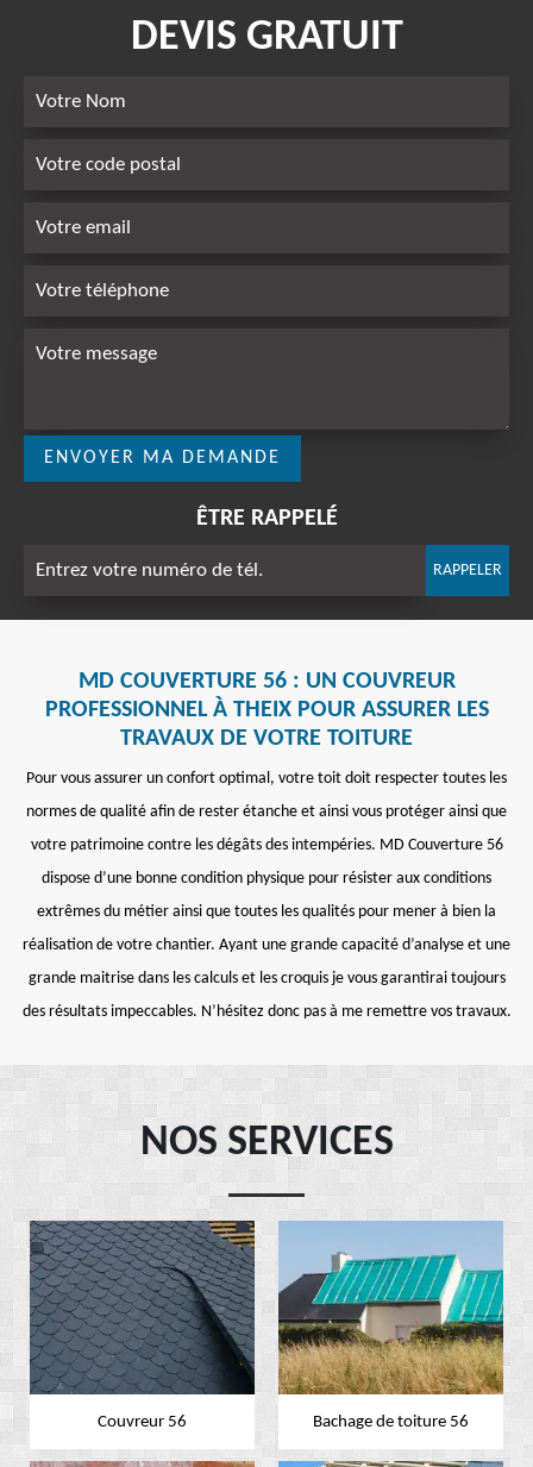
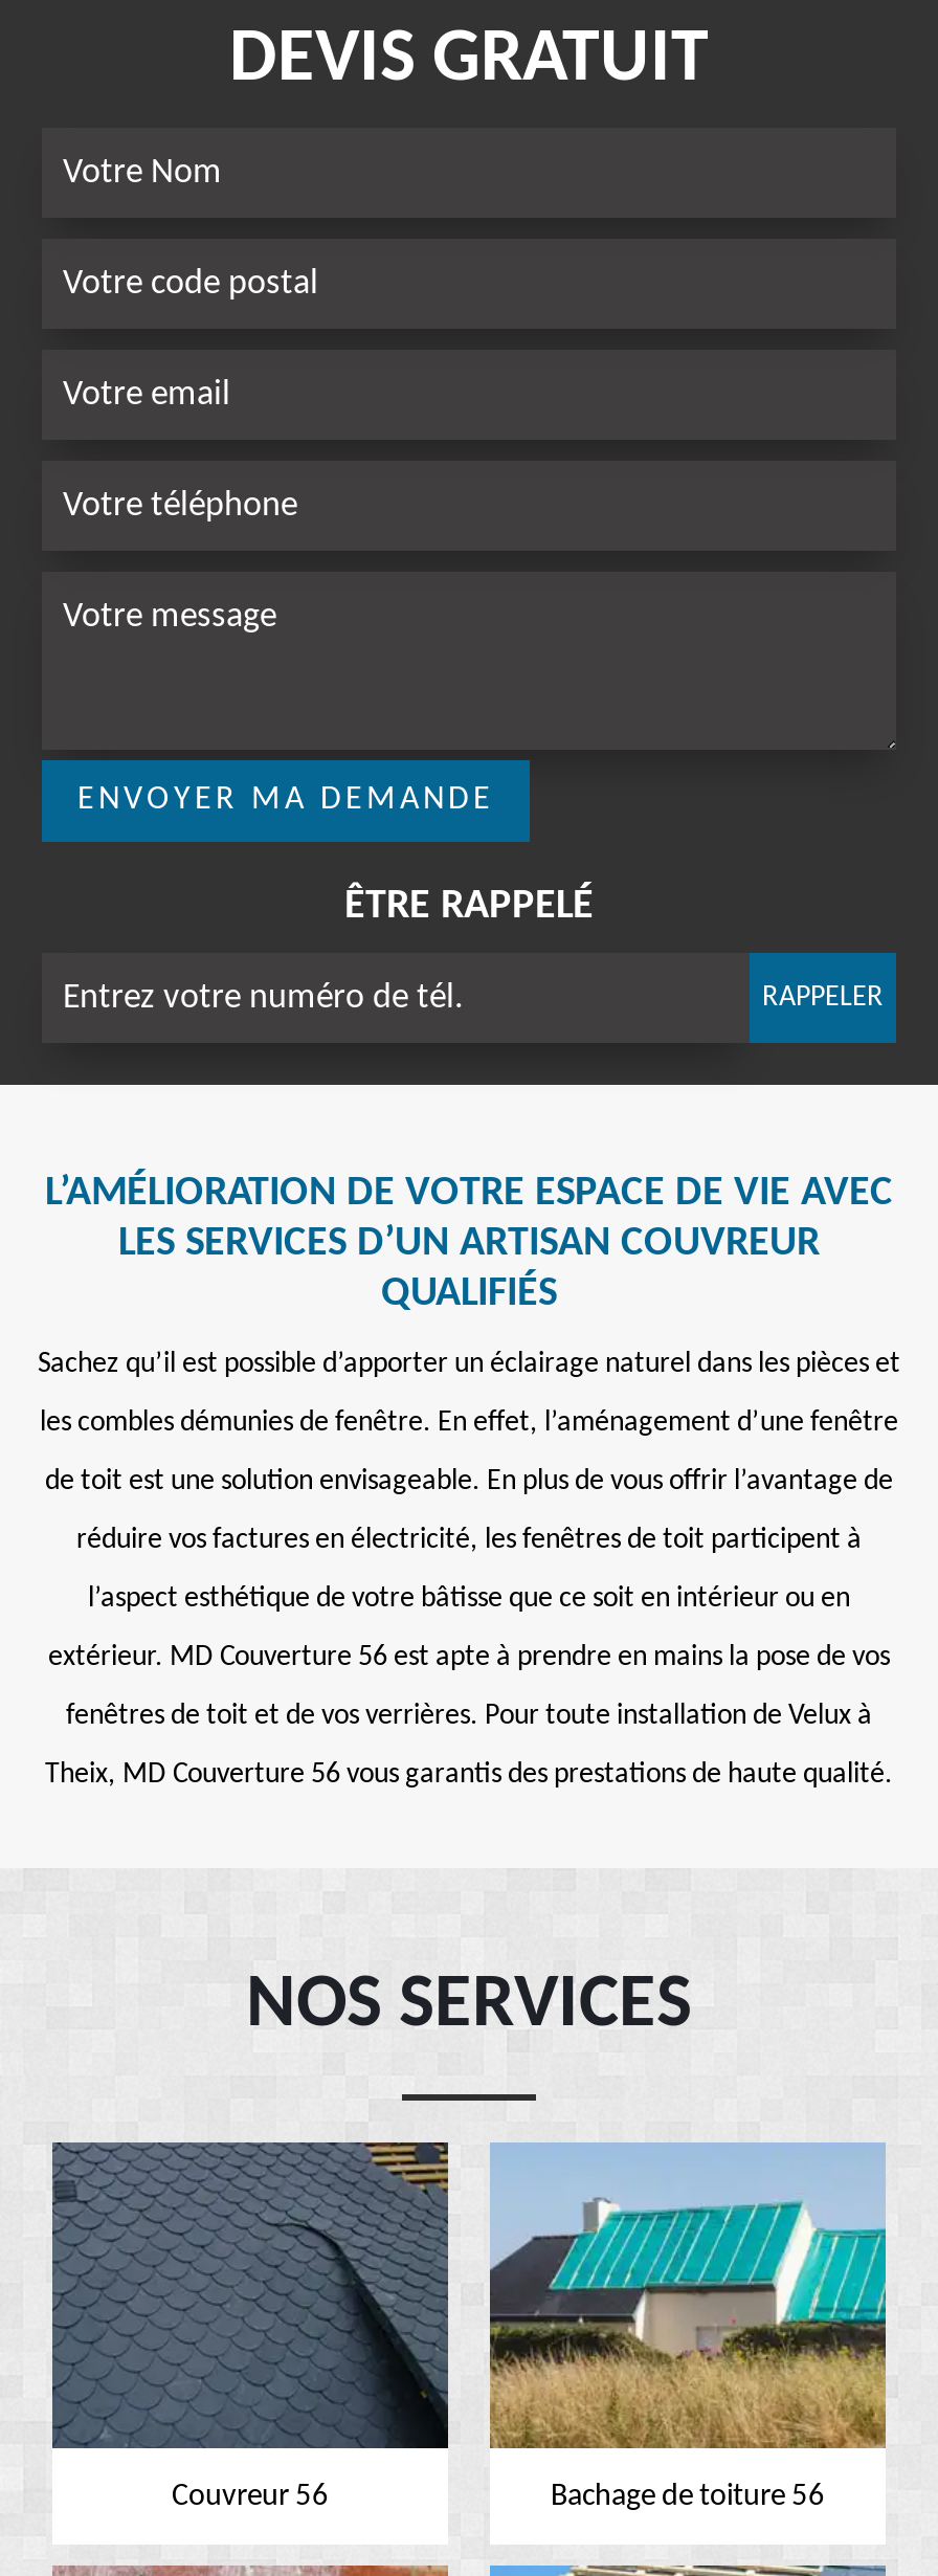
[45,669,488,750] MD COUVERTURE 56 : UN COUVREUR | PROFESSIONNEL À THEIX POUR ASSURER LES | TRAVAUX DE VOTRE TOITURE -> [45,1172,893,1314] L’AMÉLIORATION DE VOTRE ESPACE DE VIE AVEC | LES SERVICES D’UN ARTISAN COUVREUR | QUALIFIÉS
[26,769,507,787] Pour vous assurer un confort optimal, votre toit doit respecter toutes les -> [38,1348,900,1379] Sachez qu’il est possible d’apporter un éclairage naturel dans les pièces et
[26,803,507,820] normes de qualité afin de rester étanche et ainsi vous protéger ainsi que -> [40,1407,898,1438] les combles démunies de fenêtre. En effet, l’aménagement d’une fenêtre
[30,836,503,854] votre patrimoine contre les dégâts des intempéries. MD Couverture 56 -> [45,1465,893,1497] de toit est une solution envisageable. En plus de vous offrir l’avantage de
[42,869,491,887] dispose d’une bonne condition physique pour résister aux conditions -> [76,1524,862,1555] réduire vos factures en électricité, les fenêtres de toit participent à
[37,903,496,920] extrêmes du métier ainsi que toutes les qualités pour mener à bien la -> [88,1582,850,1614] l’aspect esthétique de votre bâtisse que ce soit en intérieur ou en
[23,936,510,954] réalisation de votre chantier. Ayant une grande capacité d’analyse et une -> [48,1641,890,1673] extérieur. MD Couverture 56 est apte à prendre en mains la pose de vos
[28,969,505,987] grande maitrise dans les calculs et les croquis je vous garantirai toujours -> [66,1700,872,1731] fenêtres de toit et de vos verrières. Pour toute installation de Velux à
[22,1003,511,1020] des résultats impeccables. N’hésitez donc pas à me remettre vos travaux. -> [45,1758,893,1790] Theix, MD Couverture 56 vous garantis des prestations de haute qualité.

